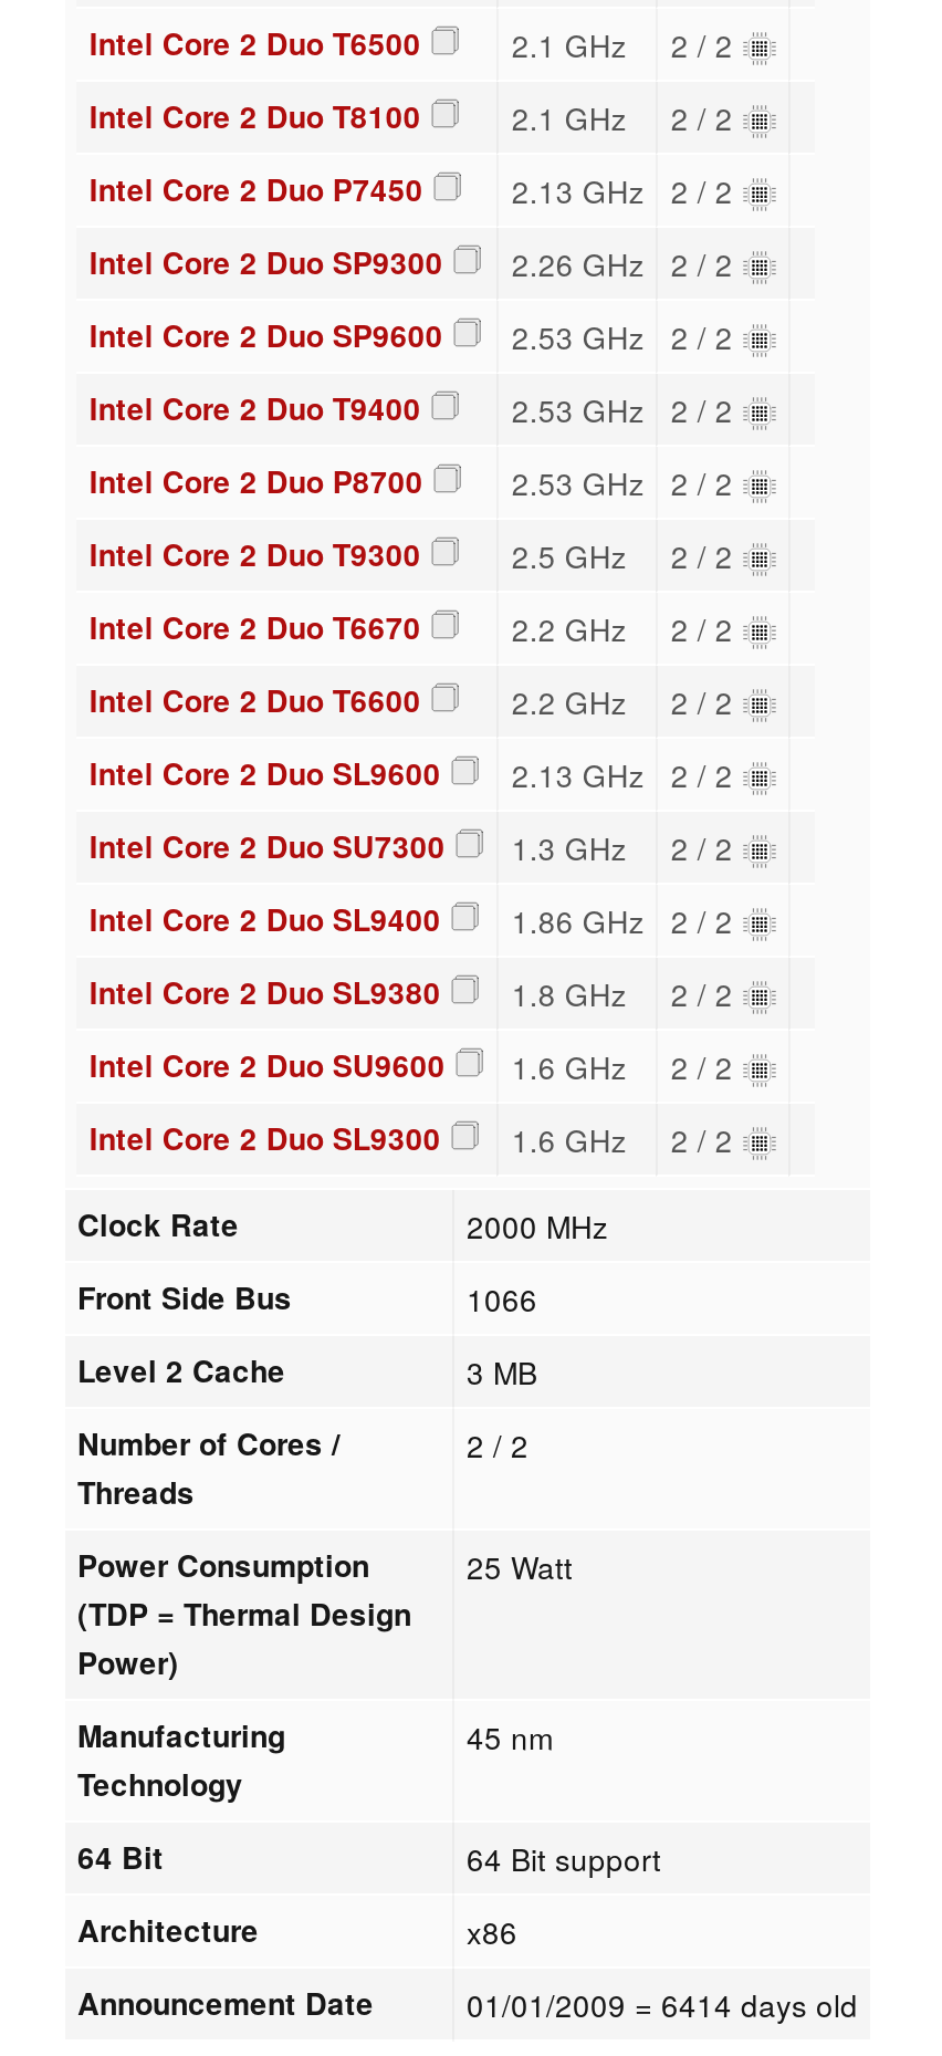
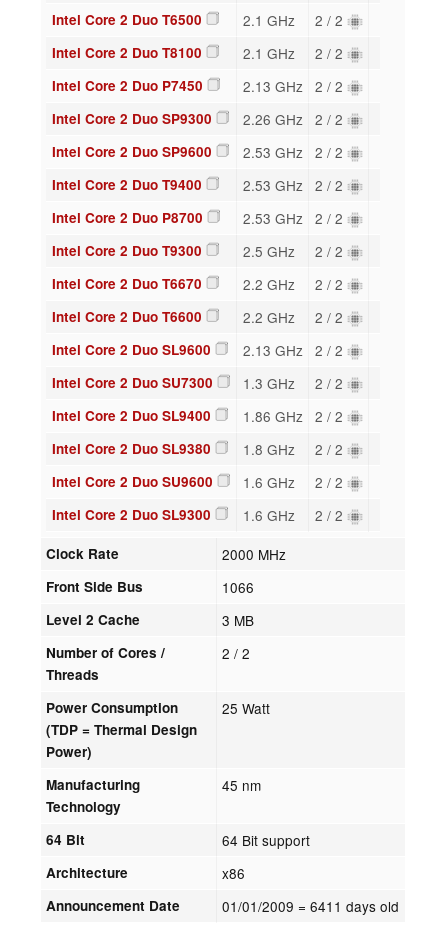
[466,1981,858,2025] 01/01/2009 = 6414 days old -> [222,896,399,916] 01/01/2009 = 6411 days old

